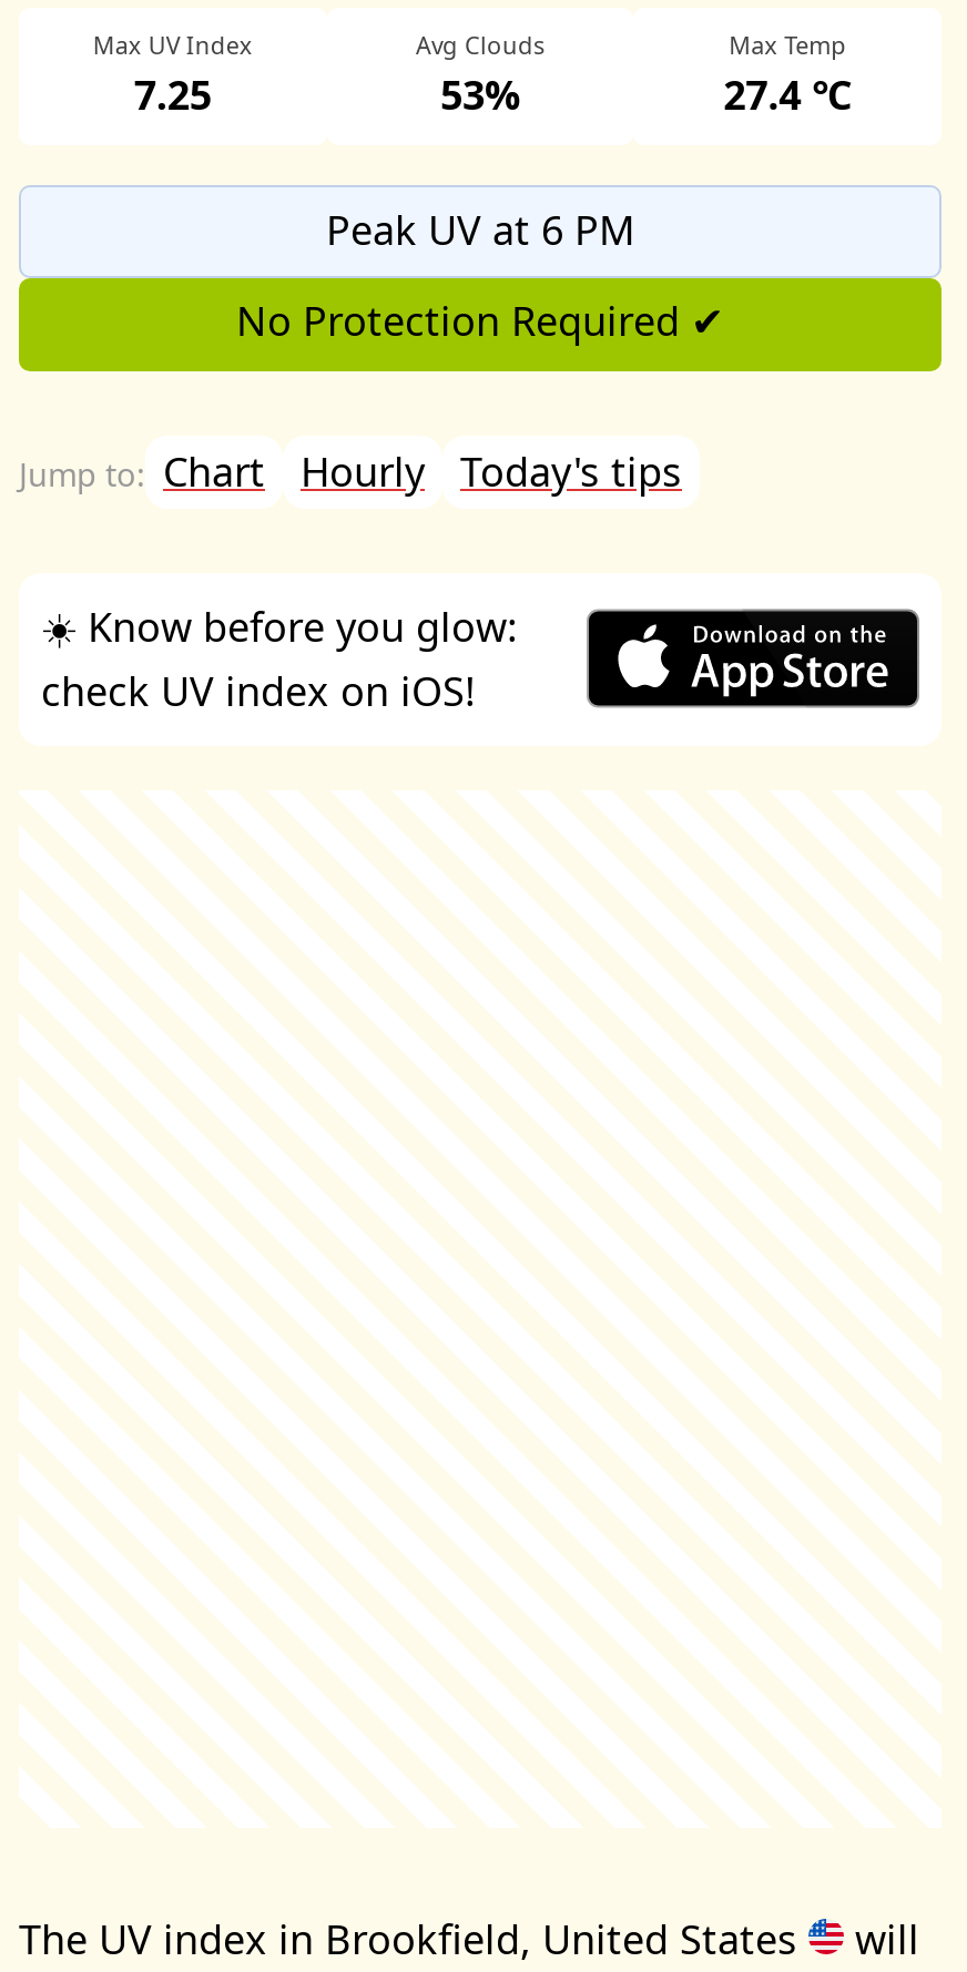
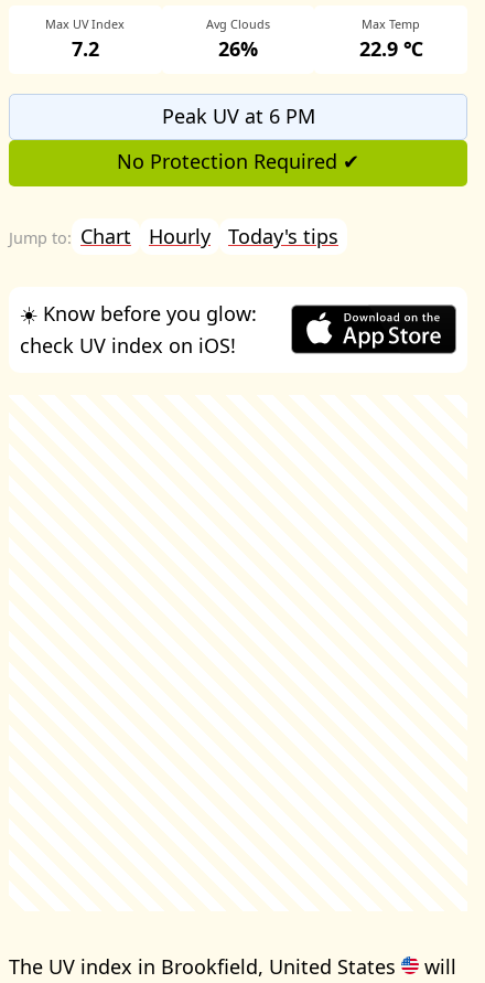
[134,68,211,121] 7.25 -> [71,35,99,62] 7.2
[440,68,520,121] 53% -> [218,35,258,62] 26%
[723,68,852,121] 27.4 ℃ -> [359,35,423,62] 22.9 ℃

